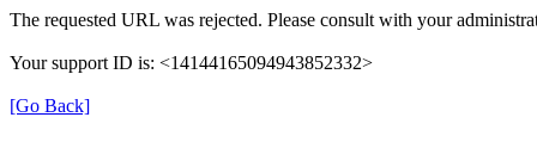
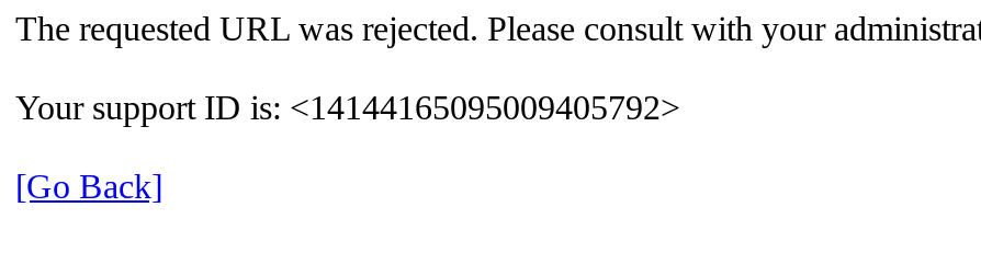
[10,53,373,73] Your support ID is: <14144165094943852332> -> [15,89,680,126] Your support ID is: <14144165095009405792>

